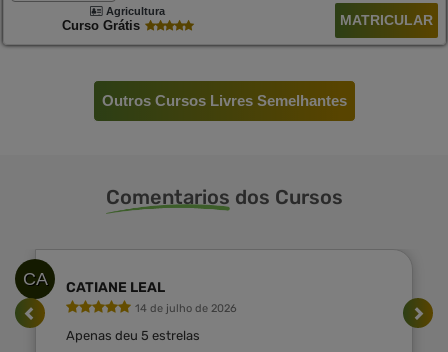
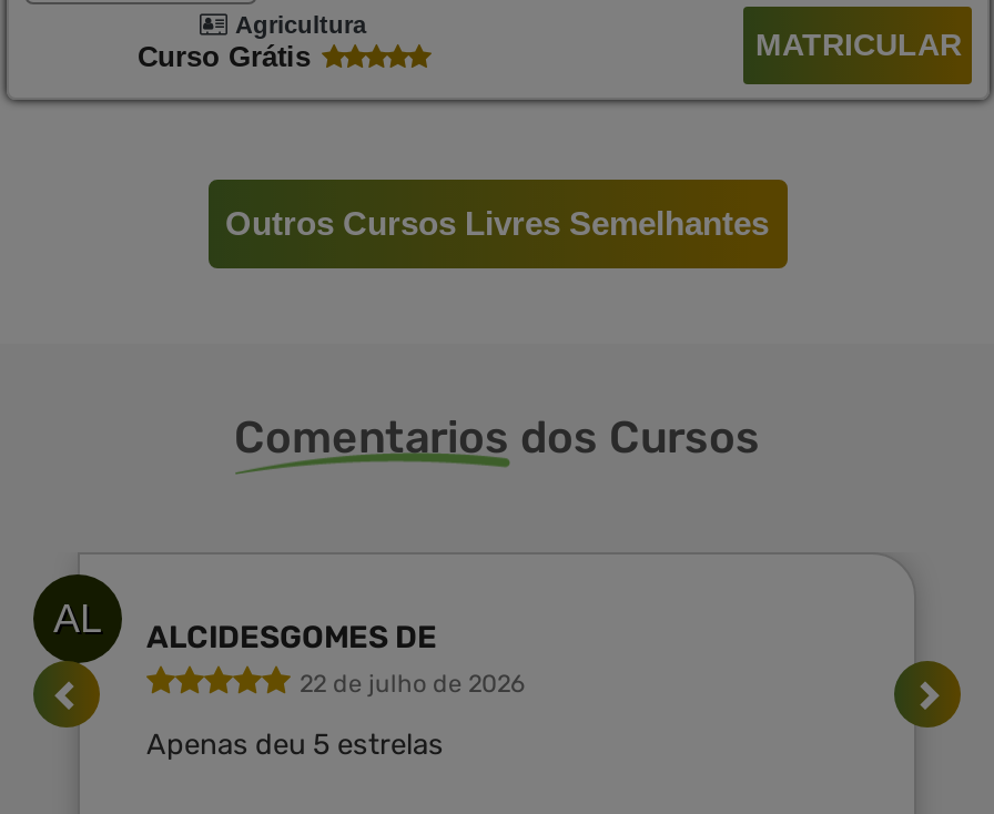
[22,268,237,314] CA | CATIANE LEAL | 14 de julho de 2026 -> [53,596,526,698] AL | ALCIDESGOMES DE | 22 de julho de 2026

